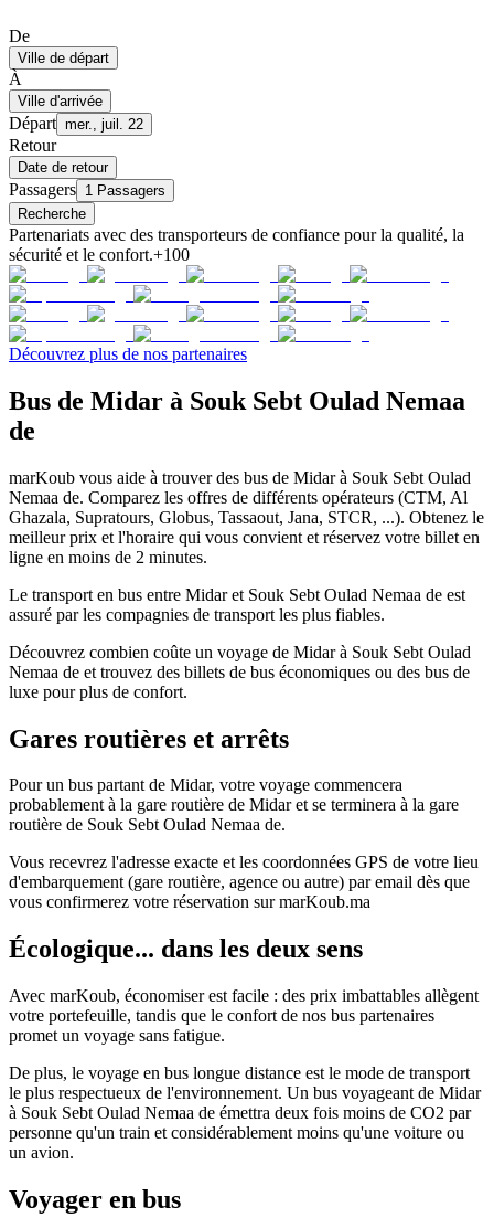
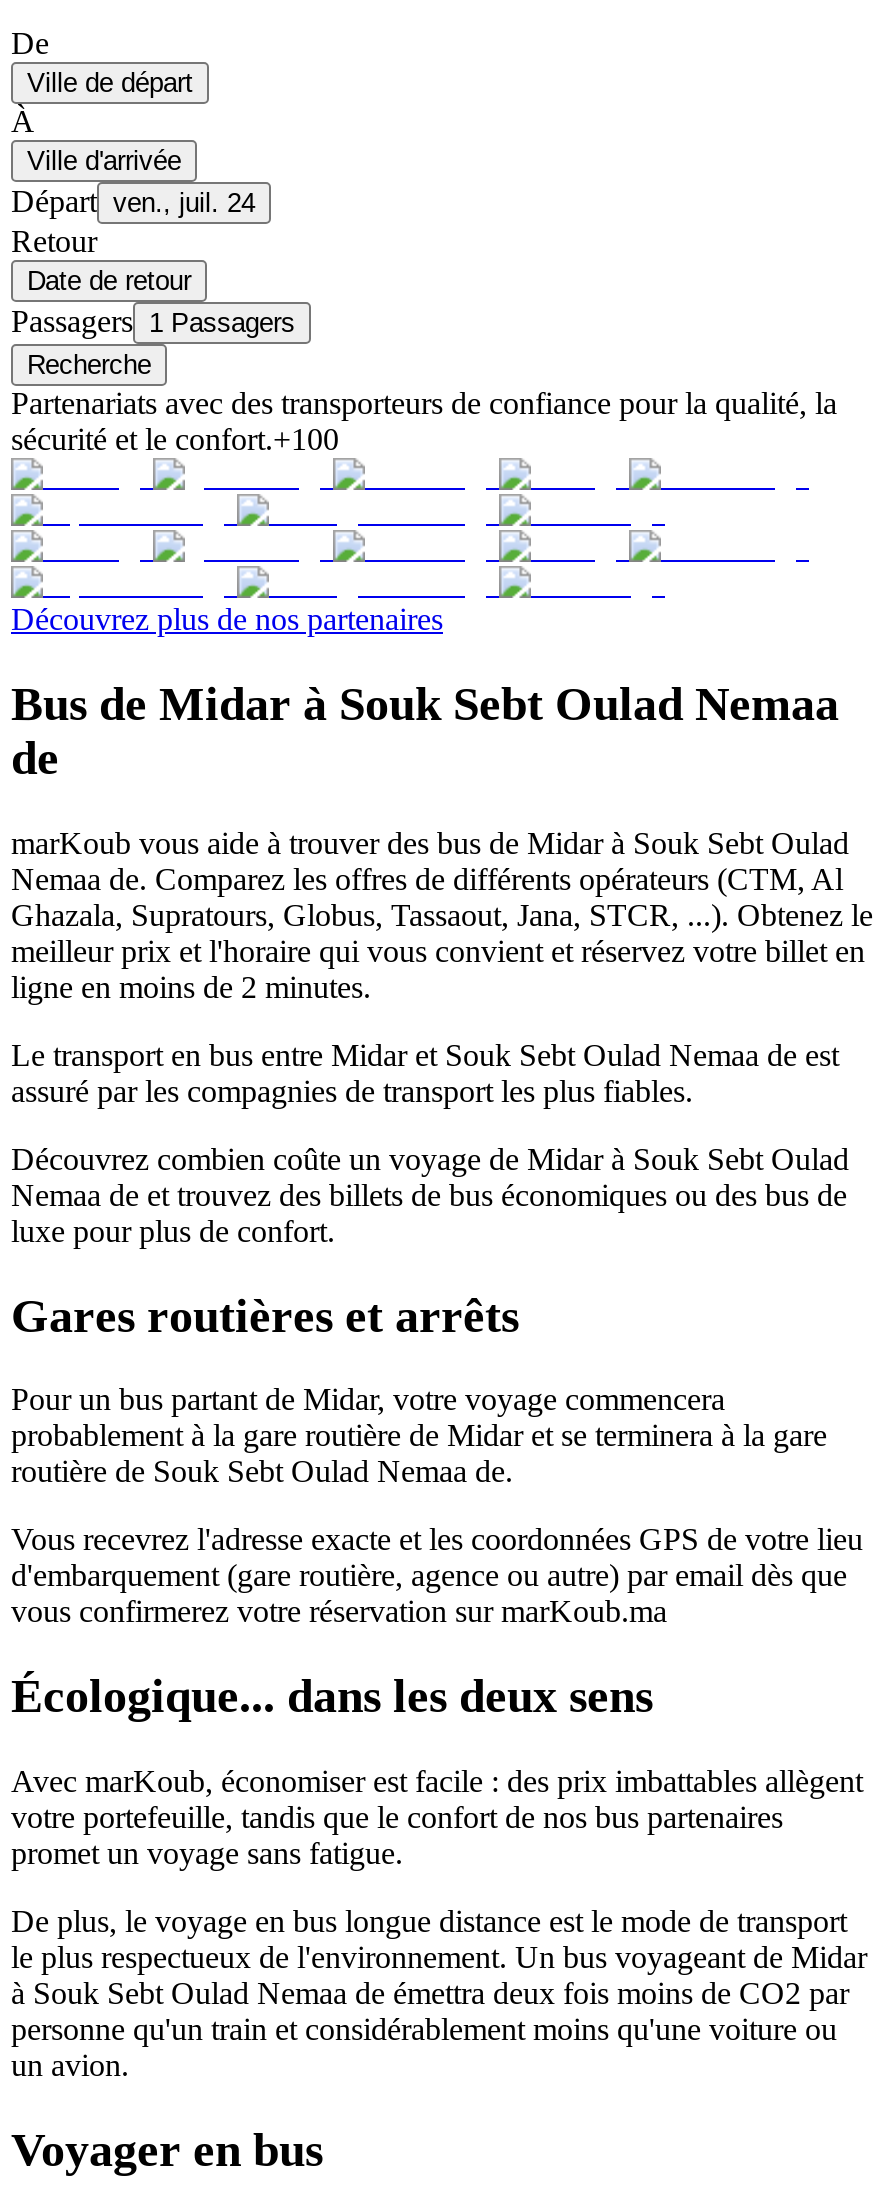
[9,114,143,132] Départ mer., juil. 22 -> [11,184,255,218] Départ ven., juil. 24

